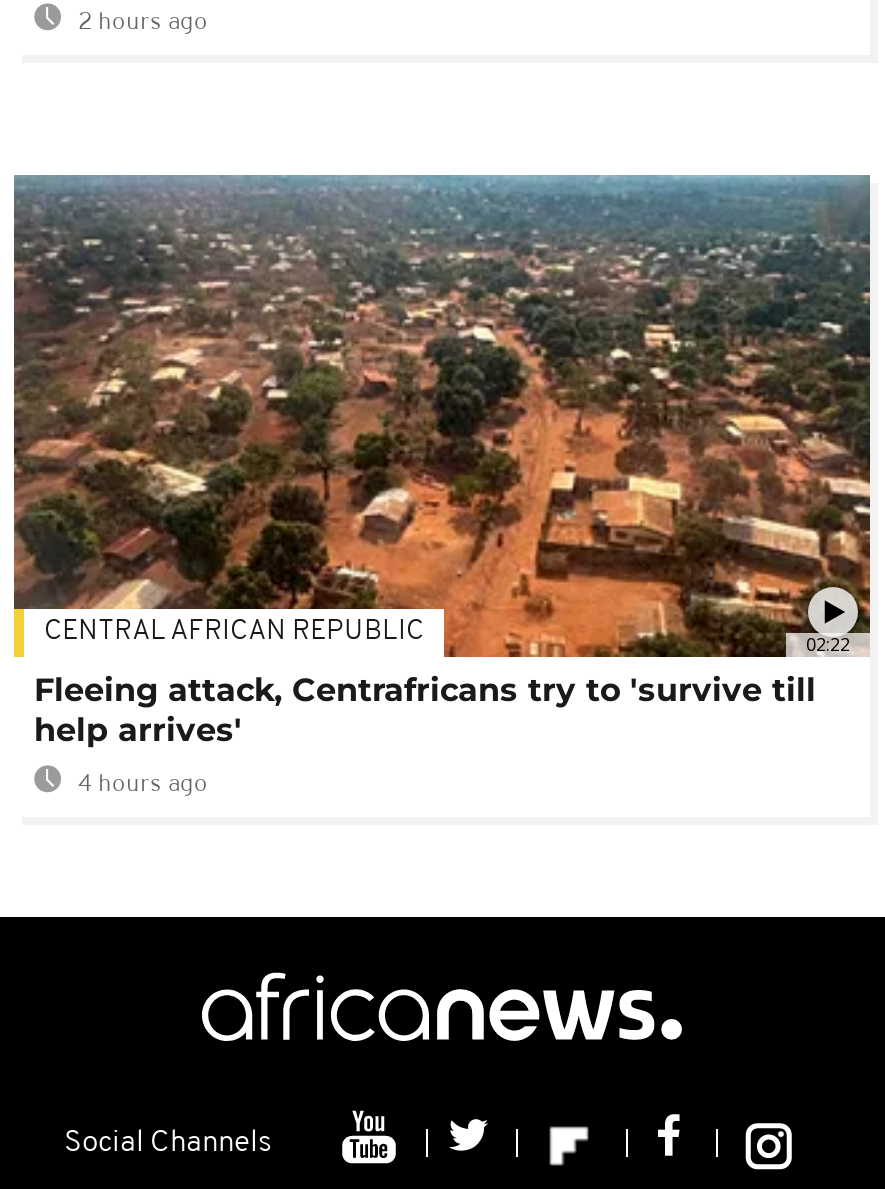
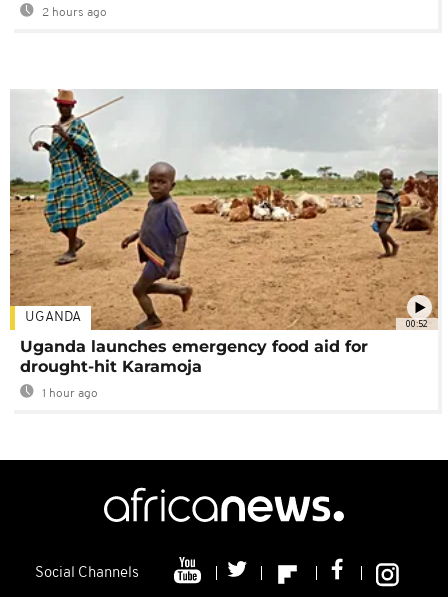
[12,173,872,657] [image] | 02:22 | CENTRAL AFRICAN REPUBLIC -> [9,89,439,330] [image] | 00:52 | UGANDA
[34,671,816,749] Fleeing attack, Centrafricans try to 'survive till | help arrives' -> [20,337,368,376] Uganda launches emergency food aid for | drought-hit Karamoja
[72,773,208,797] 4 hours ago -> [39,388,98,400] 1 hour ago

